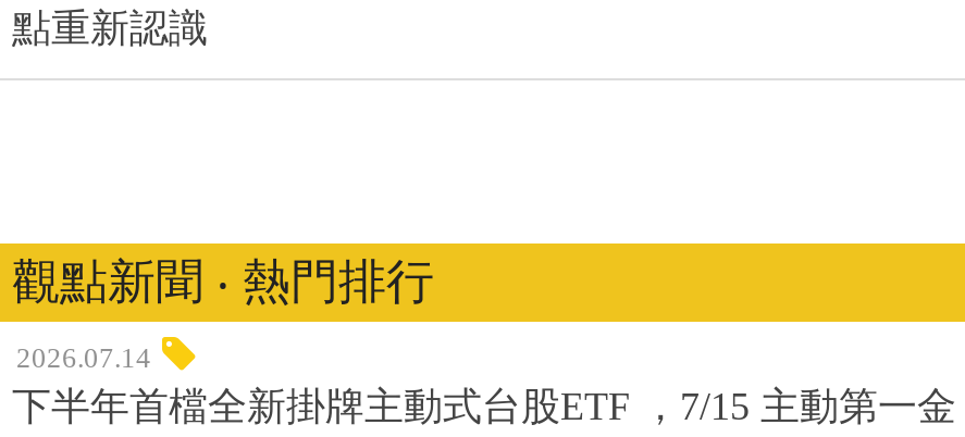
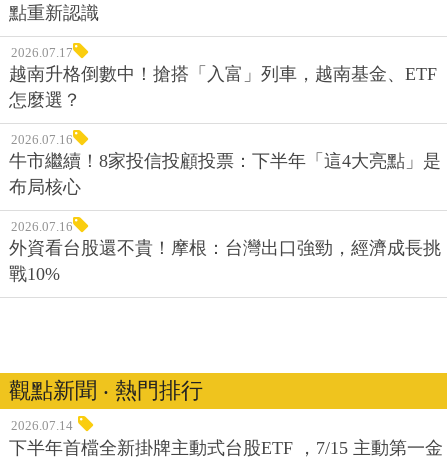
none -> [9,45,441,284] 2026.07.17 | 越南升格倒數中！搶搭「入富」列車，越南基金、ETF | 怎麼選？ | 2026.07.16 | 牛市繼續！8家投信投顧投票：下半年「這4大亮點」是 | 布局核心 | 2026.07.16 | 外資看台股還不貴！摩根：台灣出口強勁，經濟成長挑 | 戰10%

